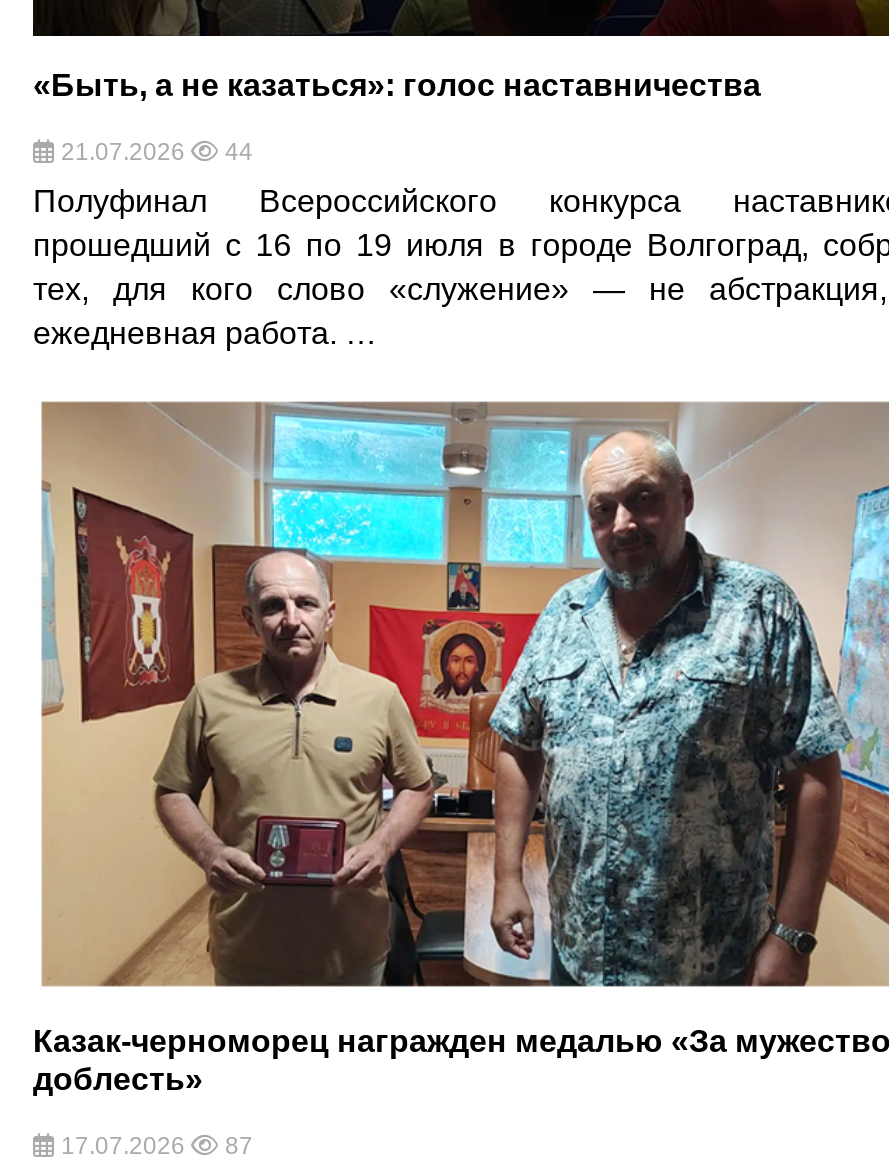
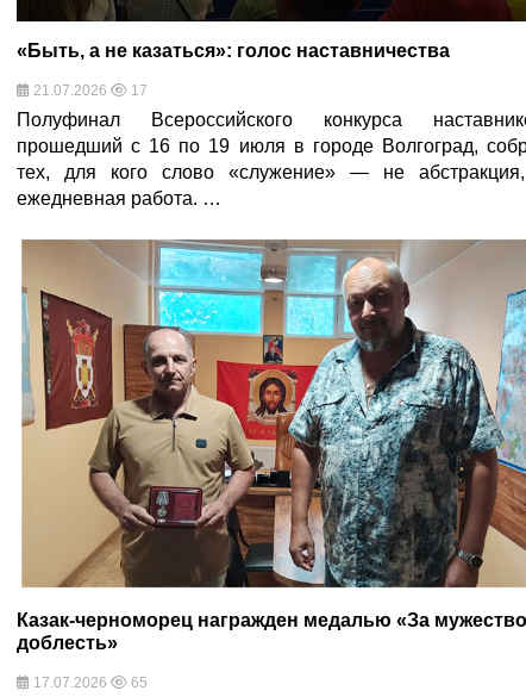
[55,138,253,166] 21.07.2026 44 -> [30,82,148,99] 21.07.2026 17
[55,1132,253,1160] 17.07.2026 87 -> [30,674,148,691] 17.07.2026 65

